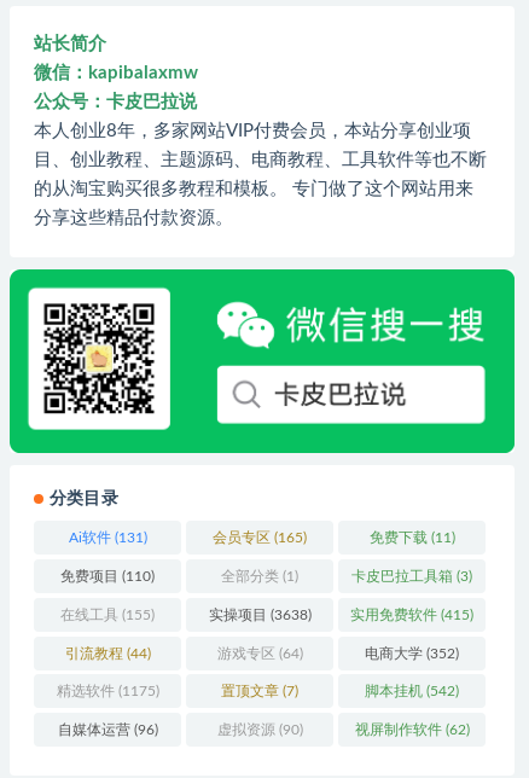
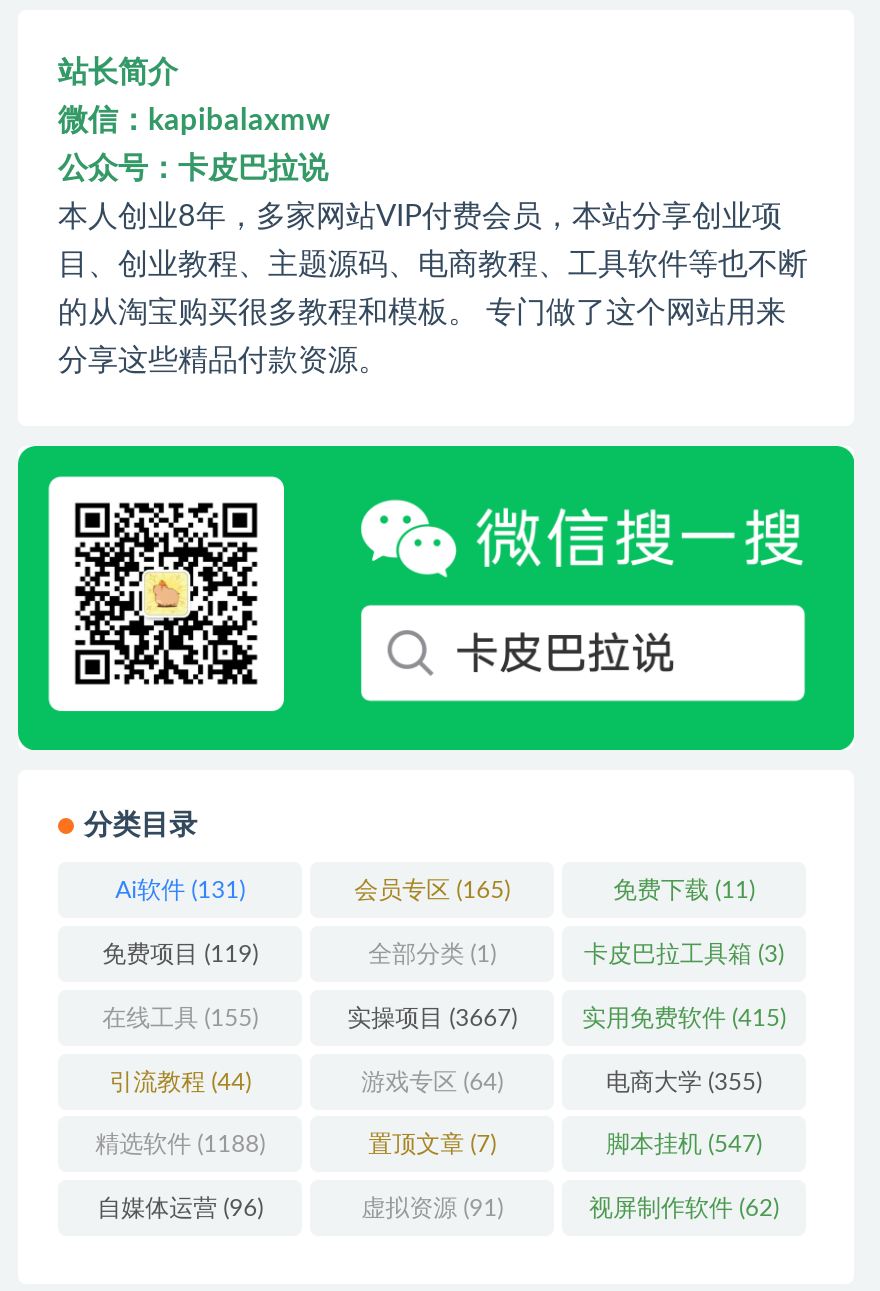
[61,569,155,584] 免费项目(110) -> [102,942,258,966] 免费项目(119)
[208,608,311,622] 实操项目(3638) -> [347,1006,517,1030] 实操项目(3667)
[365,646,459,660] 电商大学(352) -> [606,1069,762,1093] 电商大学(355)
[56,684,159,699] 精选软件(1175) -> [95,1133,265,1157] 精选软件(1188)
[365,684,459,699] 脚本挂机(542) -> [606,1133,762,1157] 脚本挂机(547)
[217,723,303,737] 虚拟资源(90) -> [361,1196,503,1220] 虚拟资源(91)

